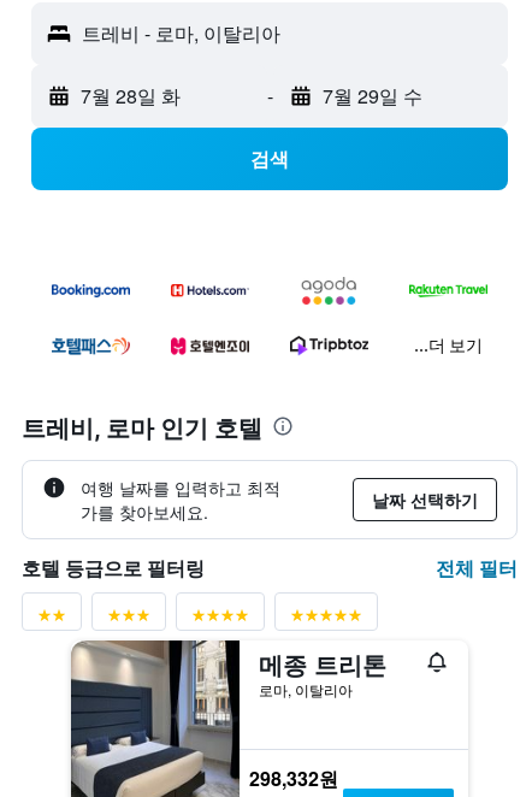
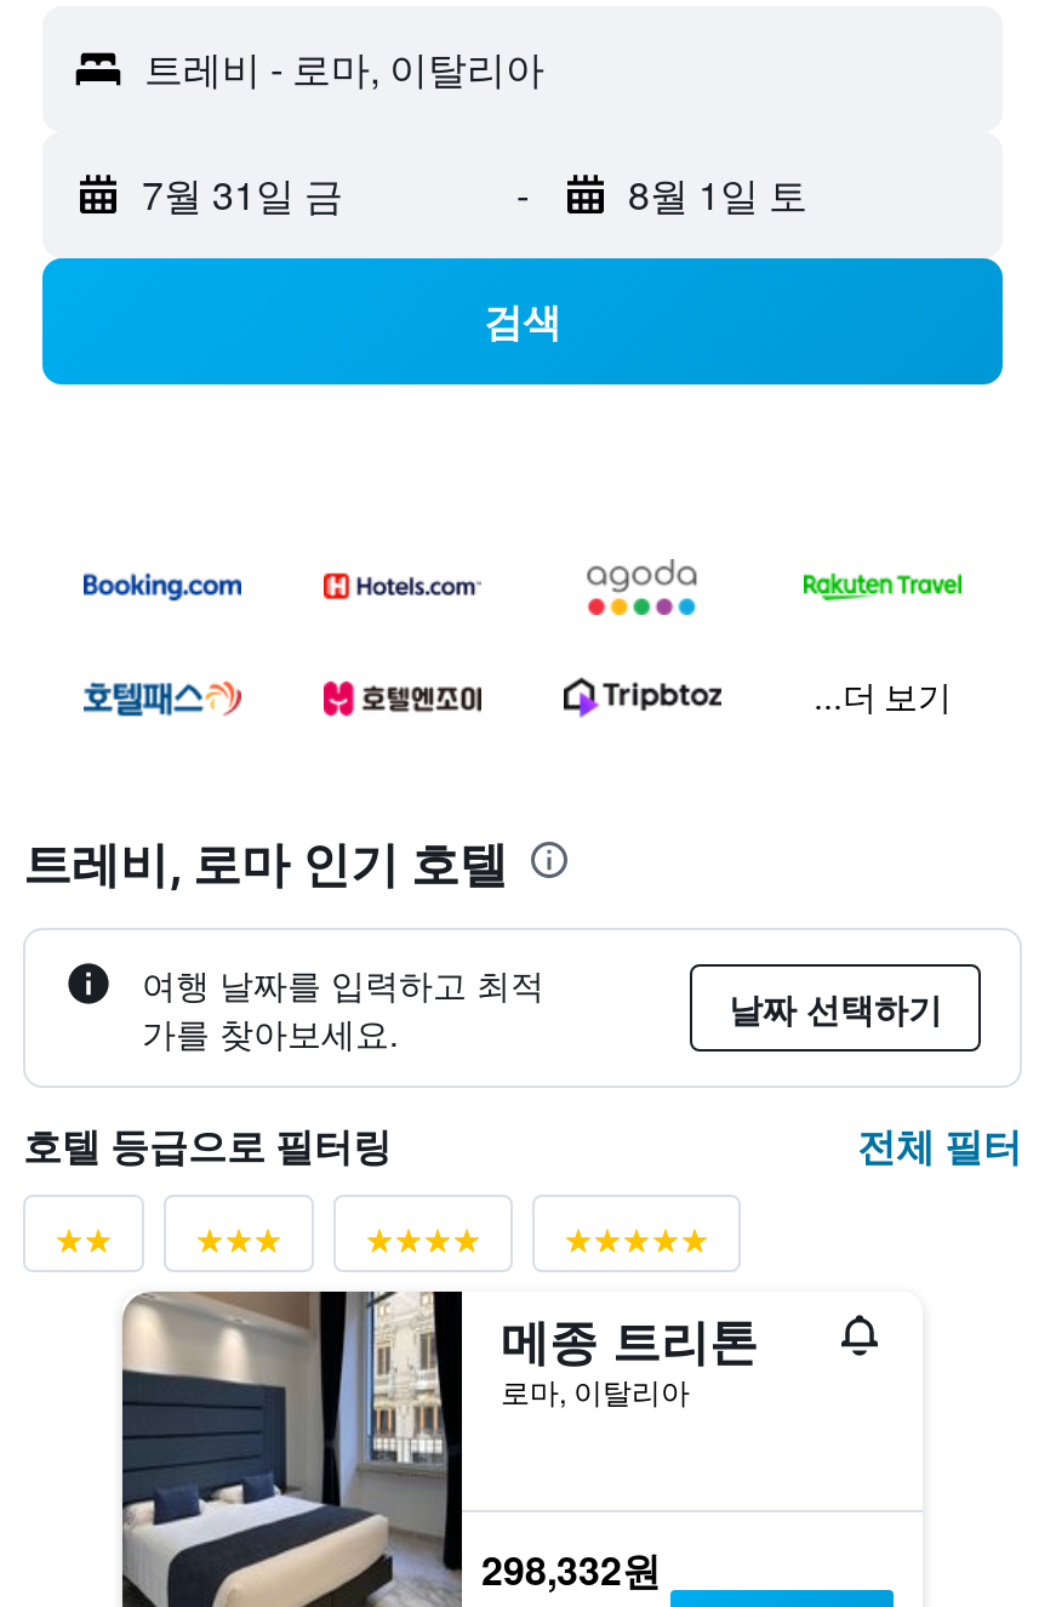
[81,82,181,110] 7월 28일 화 -> [142,167,343,222] 7월 31일 금
[322,82,422,110] 7월 29일 수 -> [628,167,807,222] 8월 1일 토

